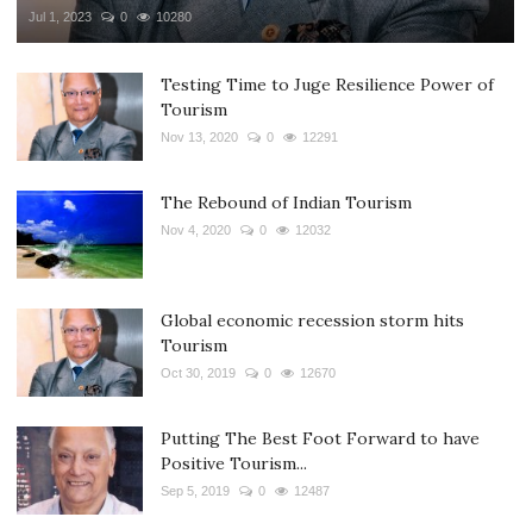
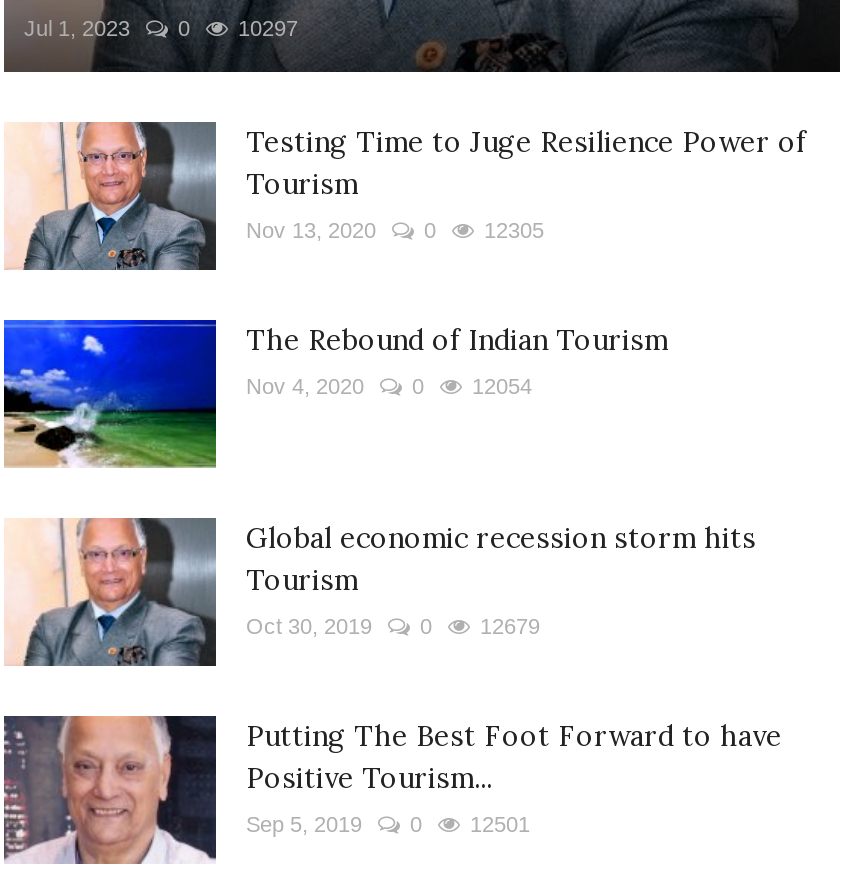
[156,9,192,24] 10280 -> [238,16,298,40] 10297
[161,130,338,144] Nov 13, 2020 0 12291 -> [246,218,544,242] Nov 13, 2020 0 12305
[161,223,331,237] Nov 4, 2020 0 12032 -> [246,374,532,398] Nov 4, 2020 0 12054
[161,365,336,380] Oct 30, 2019 0 12670 -> [246,614,540,638] Oct 30, 2019 0 12679
[161,483,330,498] Sep 5, 2019 0 12487 -> [246,812,530,836] Sep 5, 2019 0 12501

